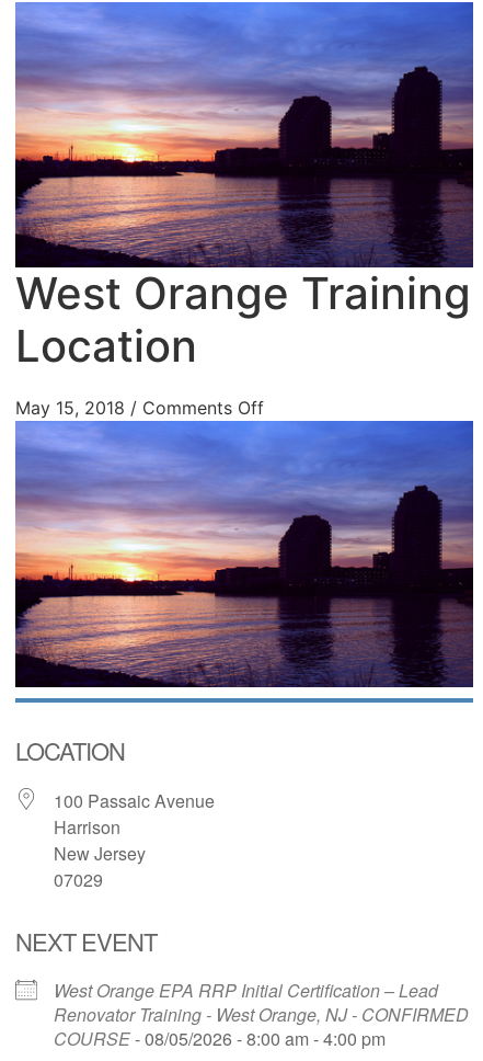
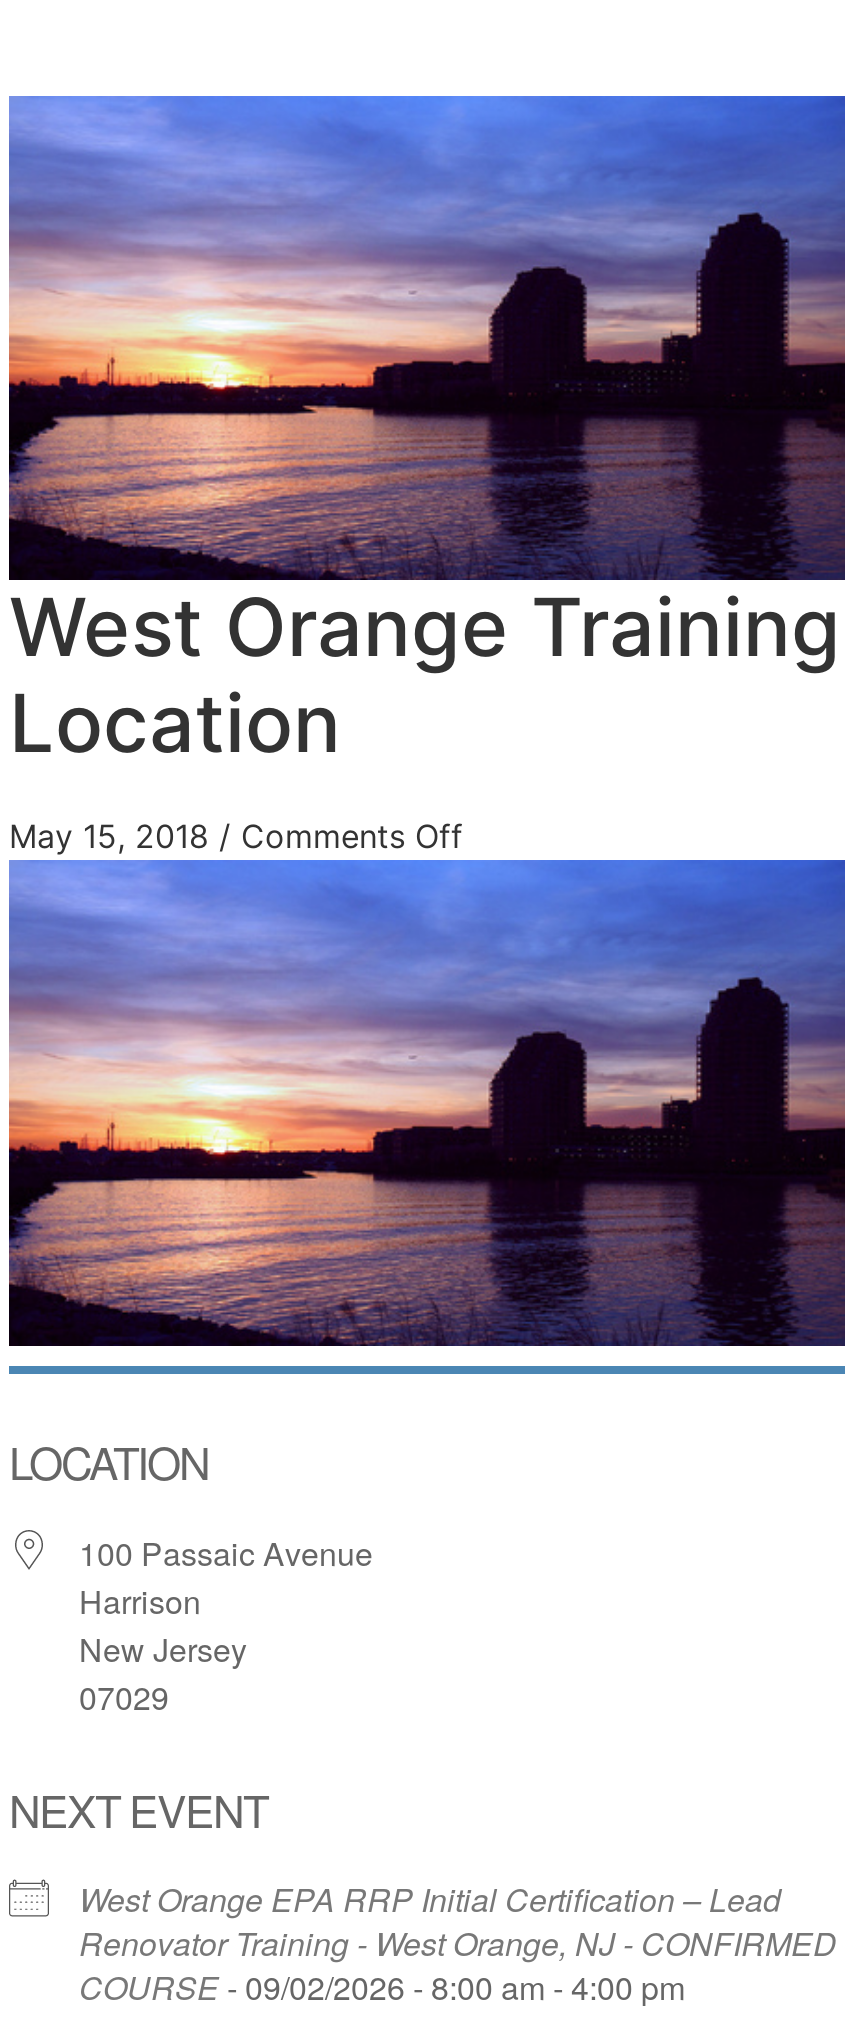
[54,1026,386,1051] COURSE - 08/05/2026 - 8:00 am - 4:00 pm -> [79,1964,685,2010] COURSE - 09/02/2026 - 8:00 am - 4:00 pm

